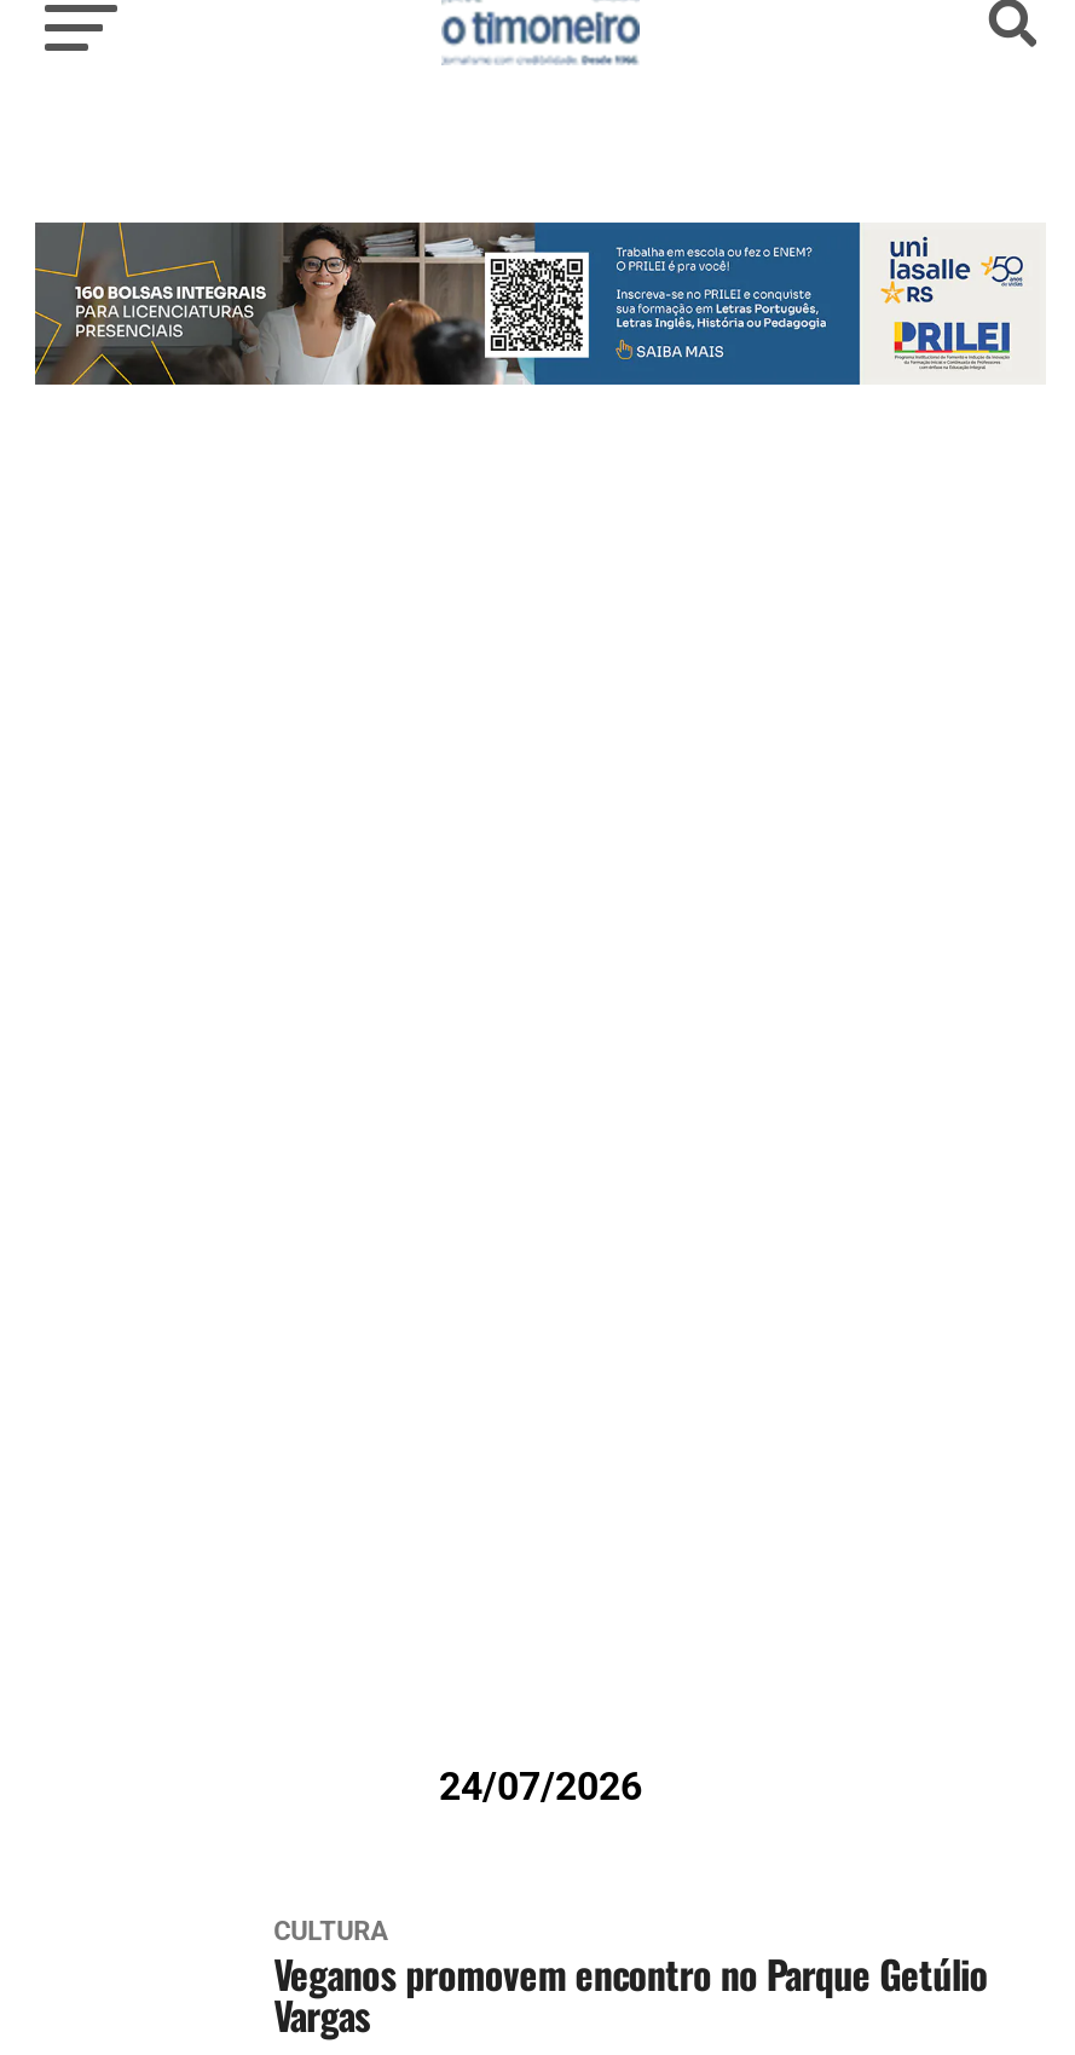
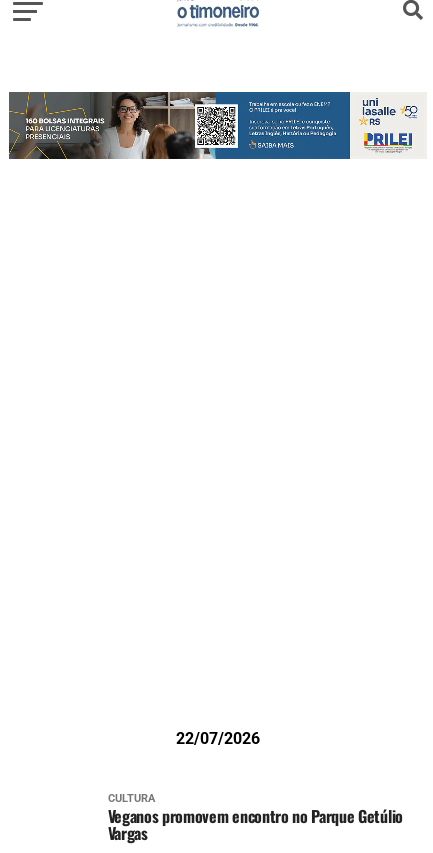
[439,1763,642,1809] 24/07/2026 -> [176,729,260,748] 22/07/2026

